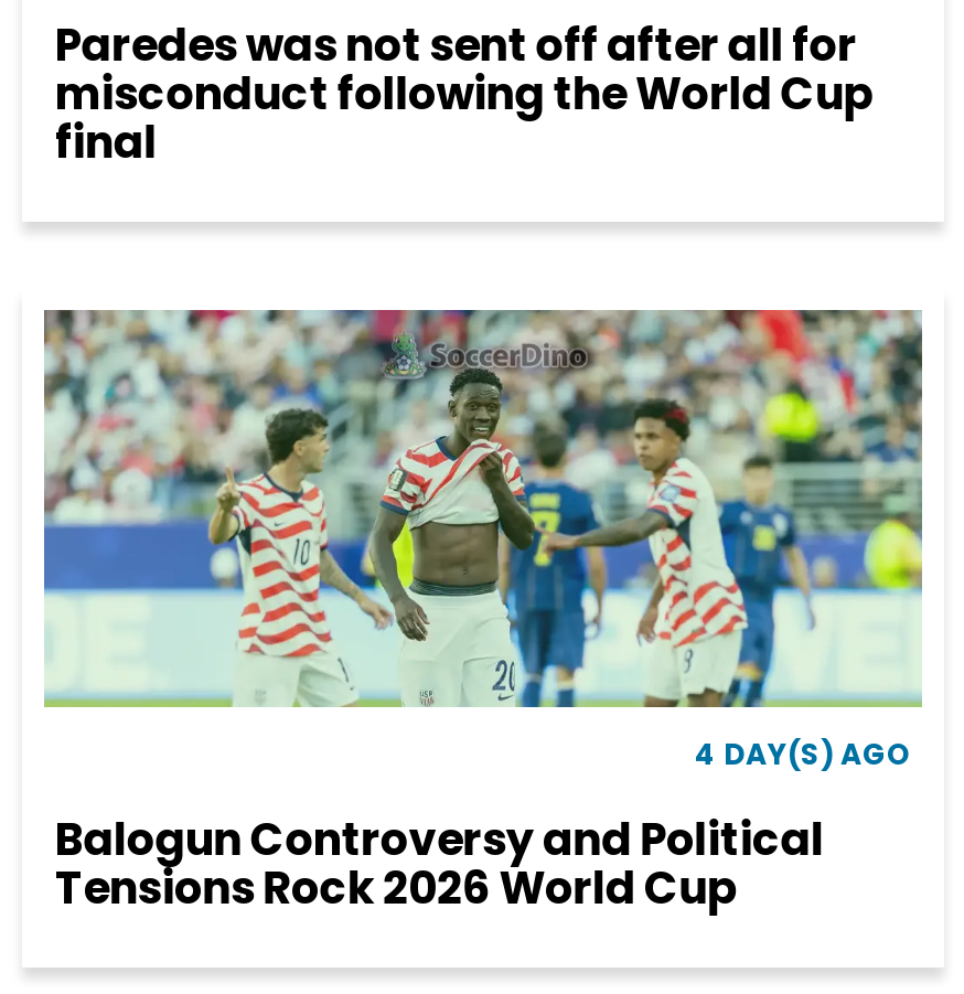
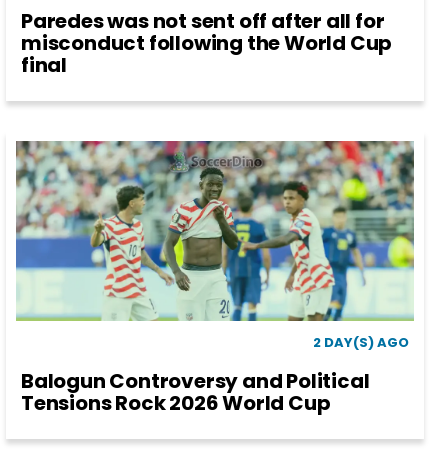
[695,734,911,776] 4 DAY(S) AGO -> [313,333,409,352] 2 DAY(S) AGO

